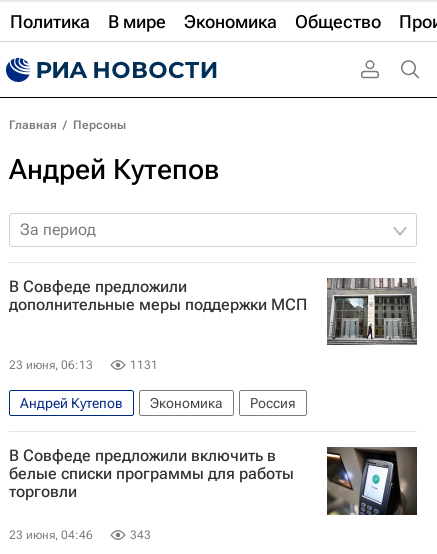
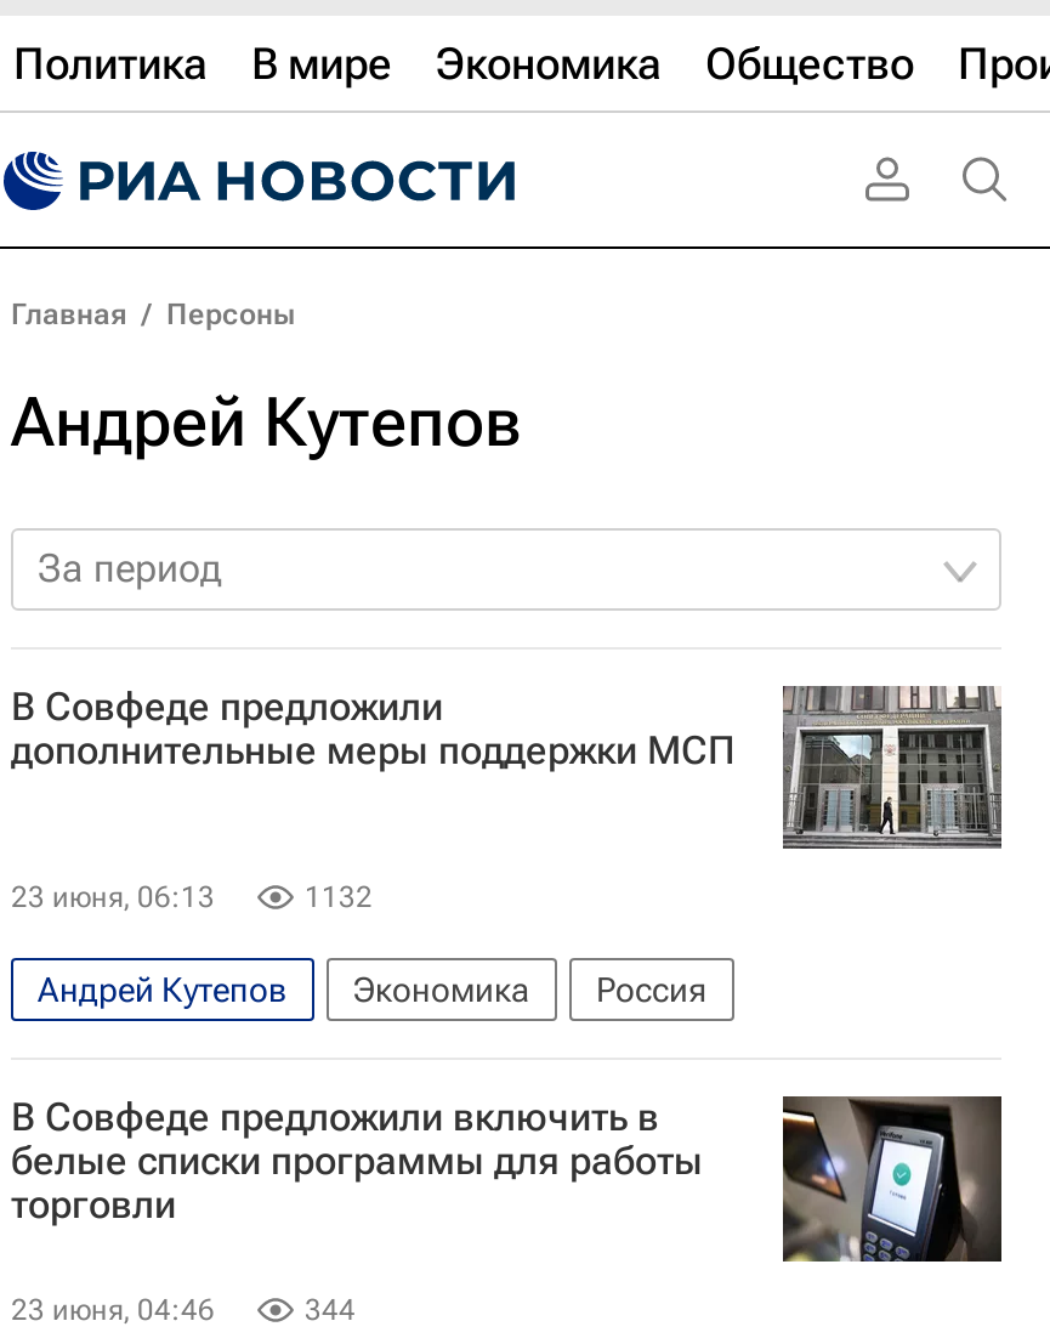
[130,358,158,372] 1131 -> [305,880,373,914] 1132
[130,527,151,541] 343 -> [305,1292,356,1326] 344

